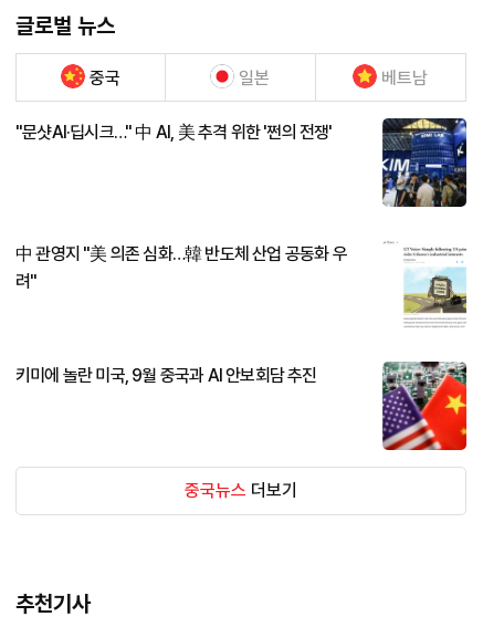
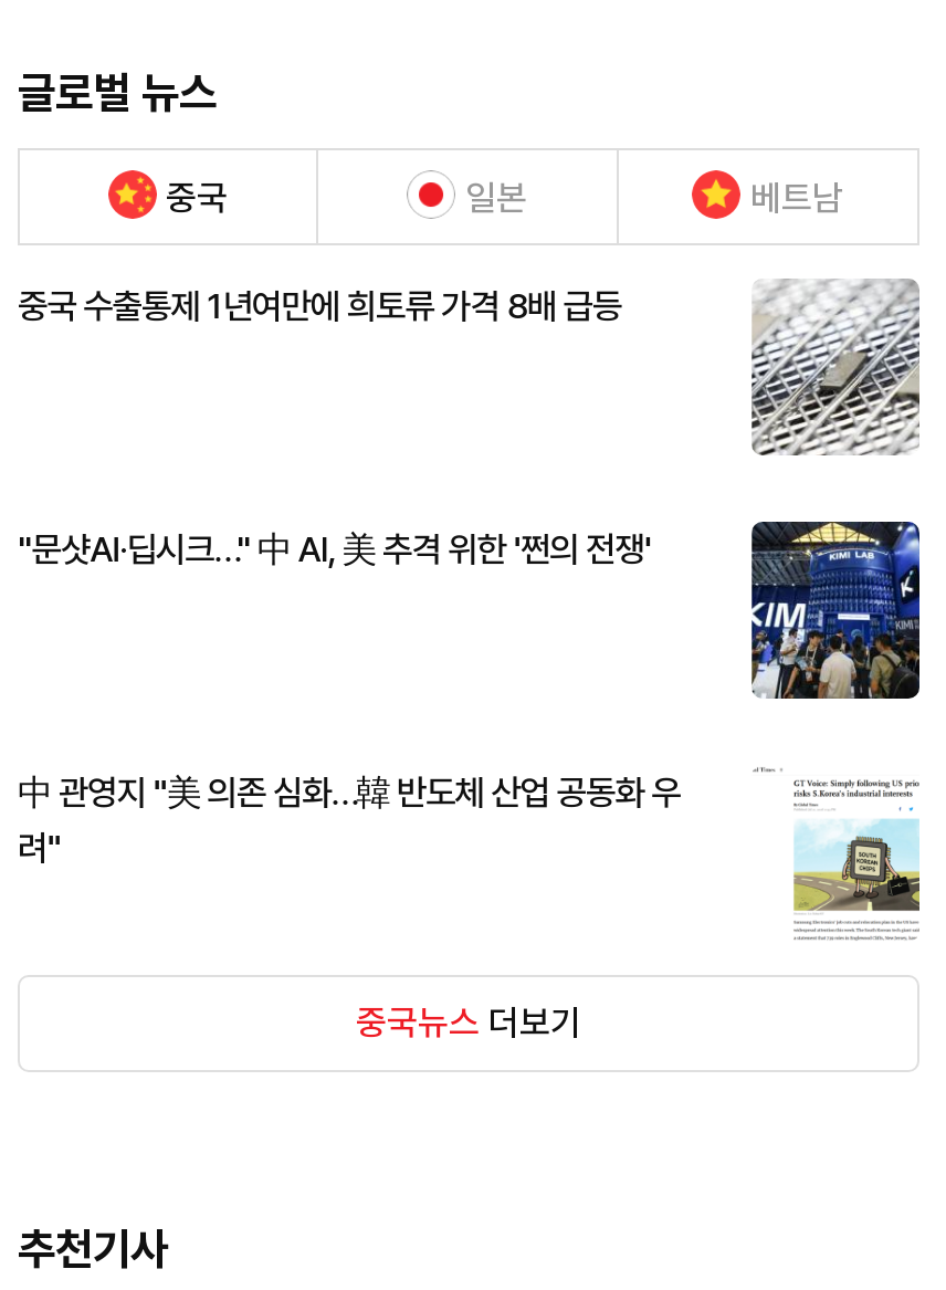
none -> [18,285,622,327] 중국 수출통제 1년여만에 희토류 가격 8배 급등
none -> [749,279,922,455] [image]
moved [380,117,469,209] -> [747,520,924,703]: [image]
moved [15,243,347,292] -> [18,771,680,868]: 中 관영지 "美 의존 심화…韓 반도체 산업 공동화 우 | 려"
[15,365,317,386] 키미에 놀란 미국, 9월 중국과 AI 안보회담 추진 -> none
[381,360,468,451] [image] -> none

